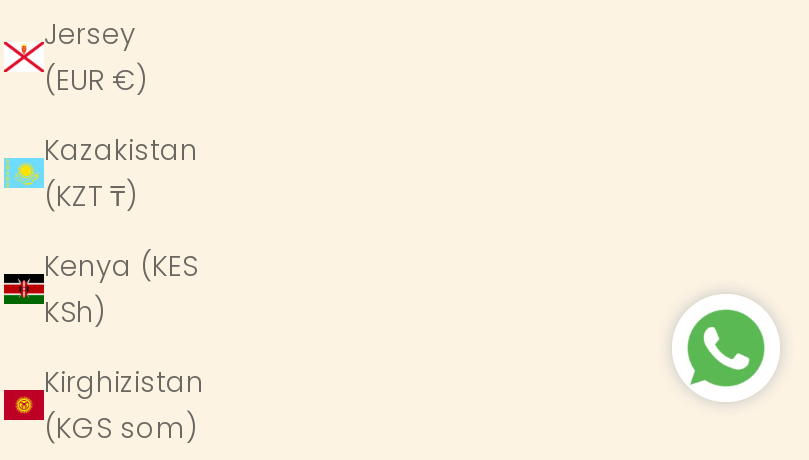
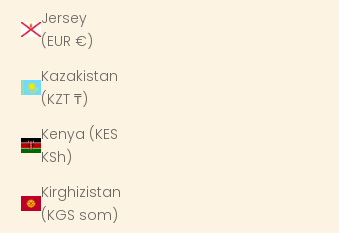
[674,296,778,400] [image] -> none

